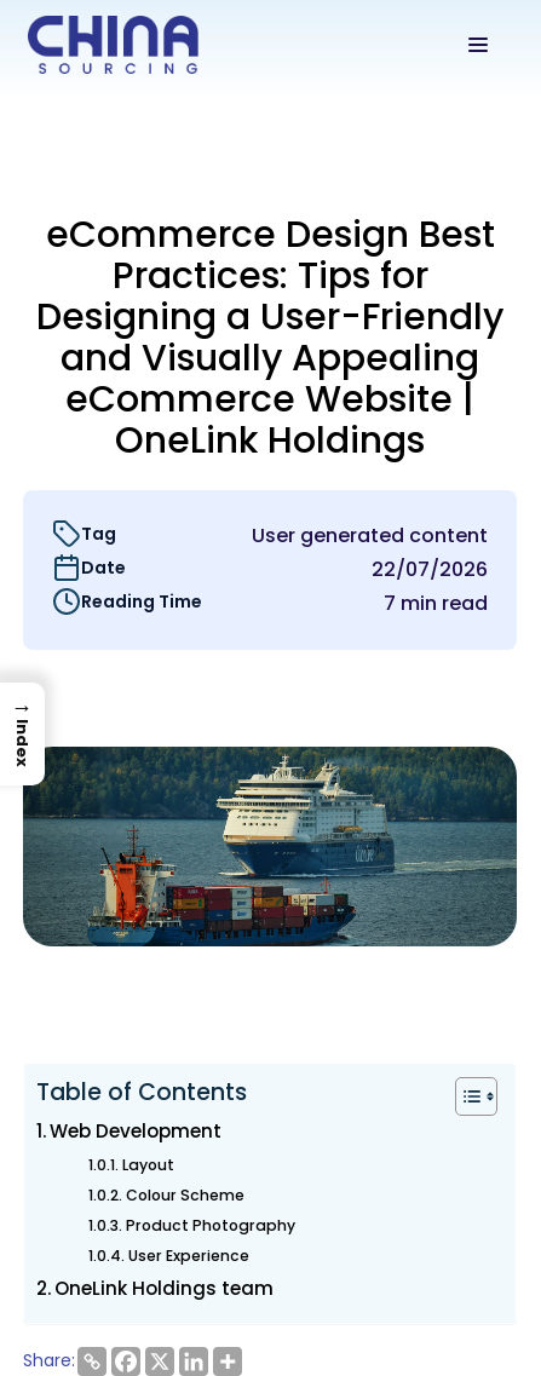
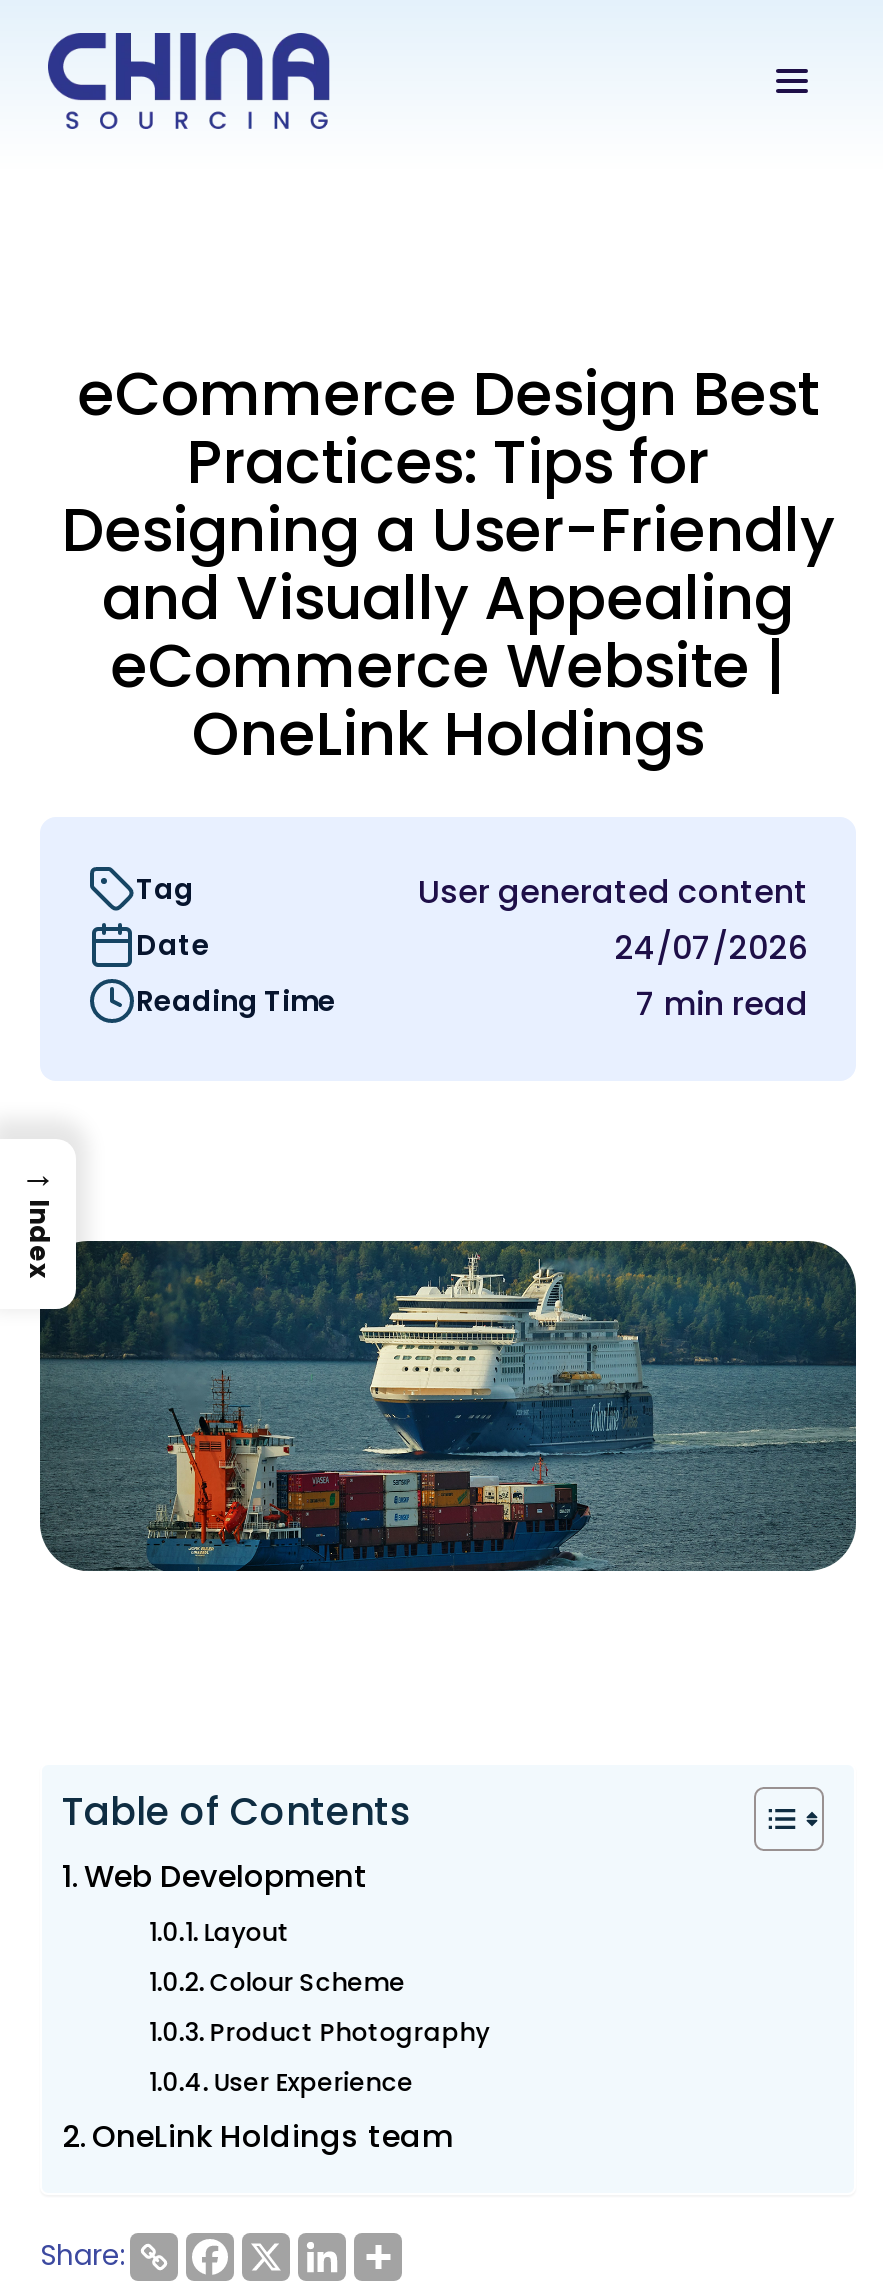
[372,555,488,583] 22/07/2026 -> [614,925,808,971] 24/07/2026

